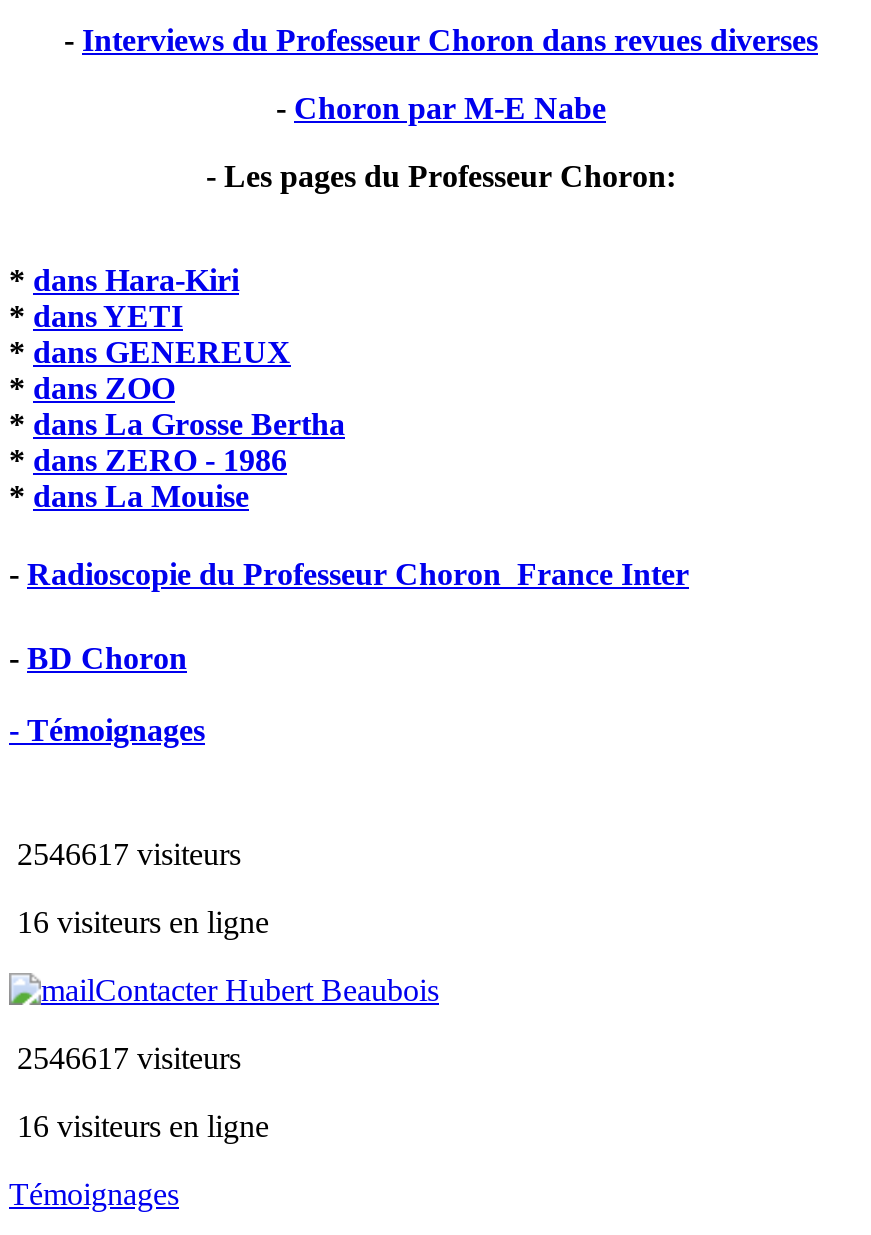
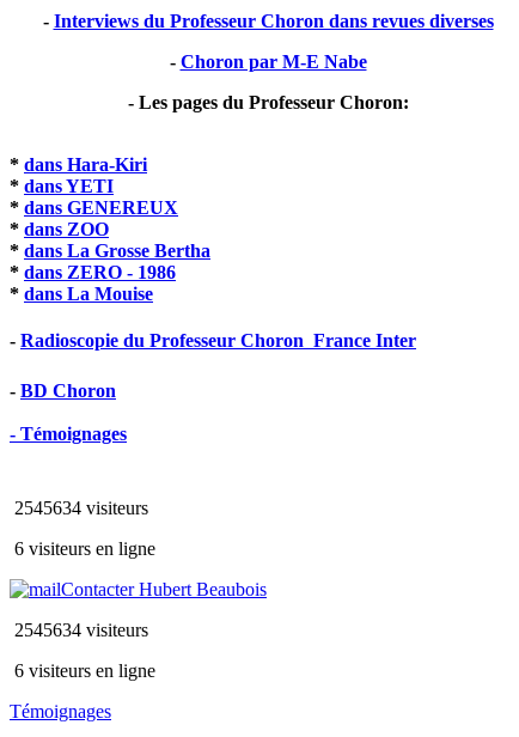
[9,837,241,871] 2546617 visiteurs -> [10,498,148,518] 2545634 visiteurs
[9,905,269,939] 16 visiteurs en ligne -> [10,538,155,559] 6 visiteurs en ligne
[9,1041,241,1075] 2546617 visiteurs -> [10,620,148,640] 2545634 visiteurs
[9,1109,269,1143] 16 visiteurs en ligne -> [10,660,155,681] 6 visiteurs en ligne

